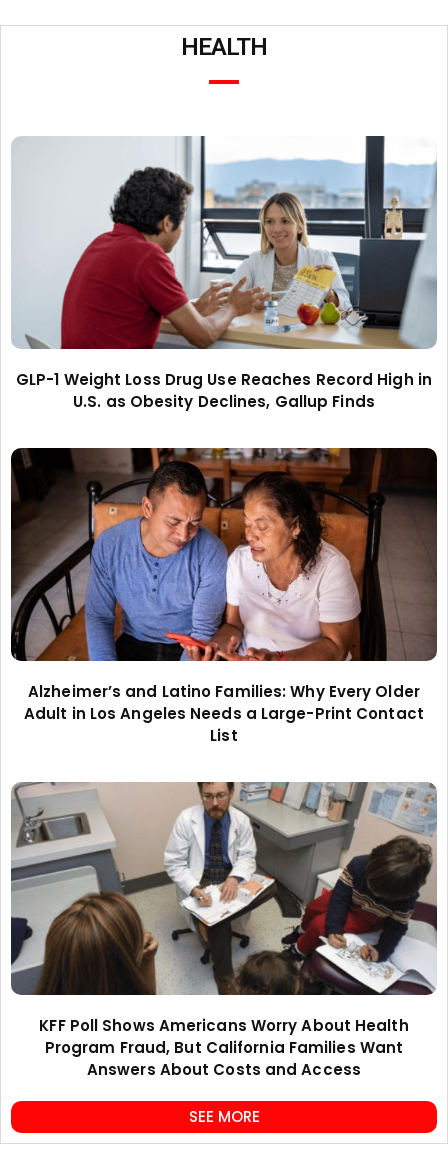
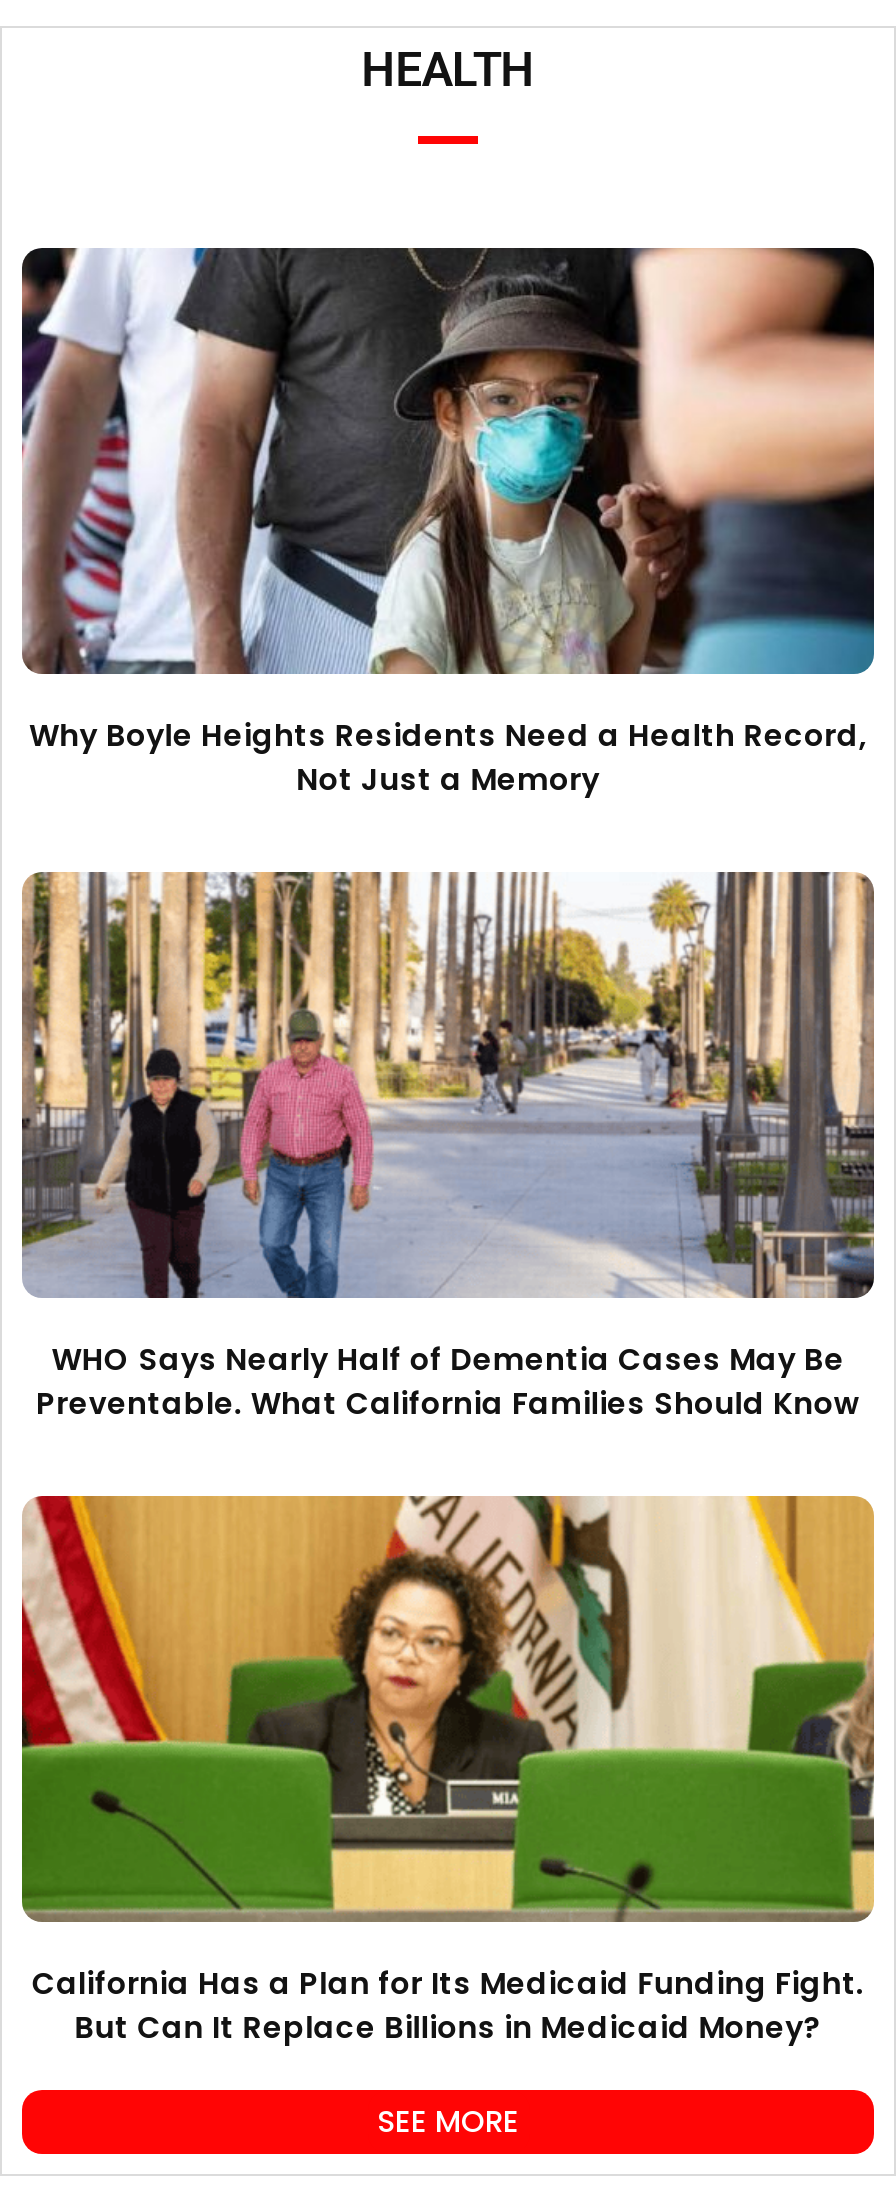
[11,135,437,350] [image] -> [20,246,876,610] [image]
[16,369,432,412] GLP-1 Weight Loss Drug Use Reaches Record High in | U.S. as Obesity Declines, Gallup Finds -> [29,713,867,799] Why Boyle Heights Residents Need a Health Record, | Not Just a Memory
[10,447,438,746] [image] | Alzheimer’s and Latino Families: Why Every Older | Adult in Los Angeles Needs a Large-Print Contact | List -> [22,870,874,1423] [image] | WHO Says Nearly Half of Dementia Cases May Be | Preventable. What California Families Should Know
[10,781,438,1080] [image] | KFF Poll Shows Americans Worry About Health | Program Fraud, But California Families Want | Answers About Costs and Access -> [20,1494,874,2047] [image] | California Has a Plan for Its Medicaid Funding Fight. | But Can It Replace Billions in Medicaid Money?

